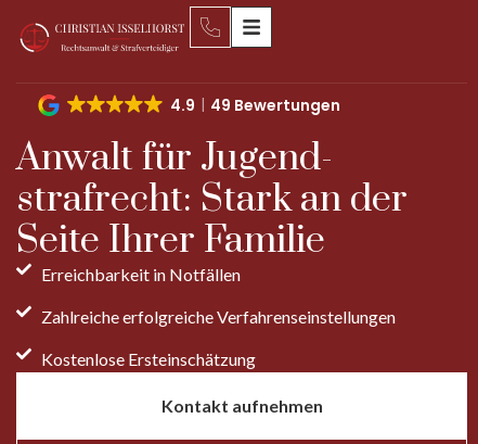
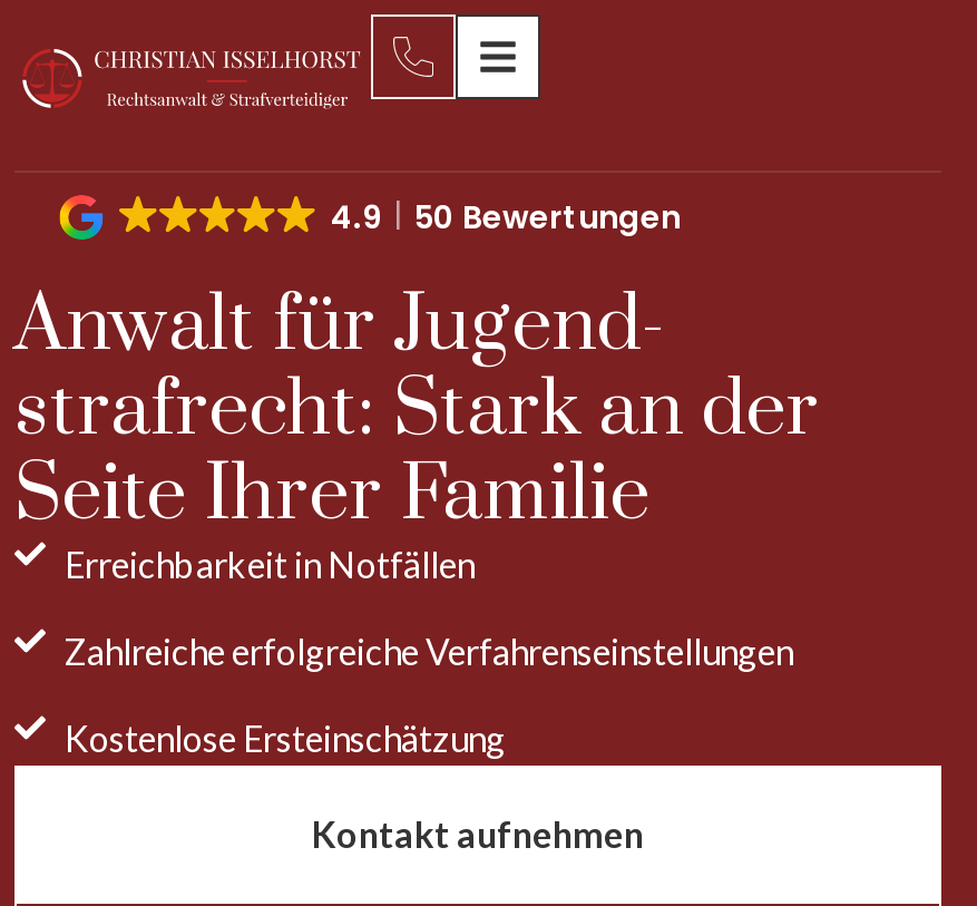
[170,95,340,116] 4.9 49 Bewertungen -> [331,195,681,240] 4.9 50 Bewertungen

